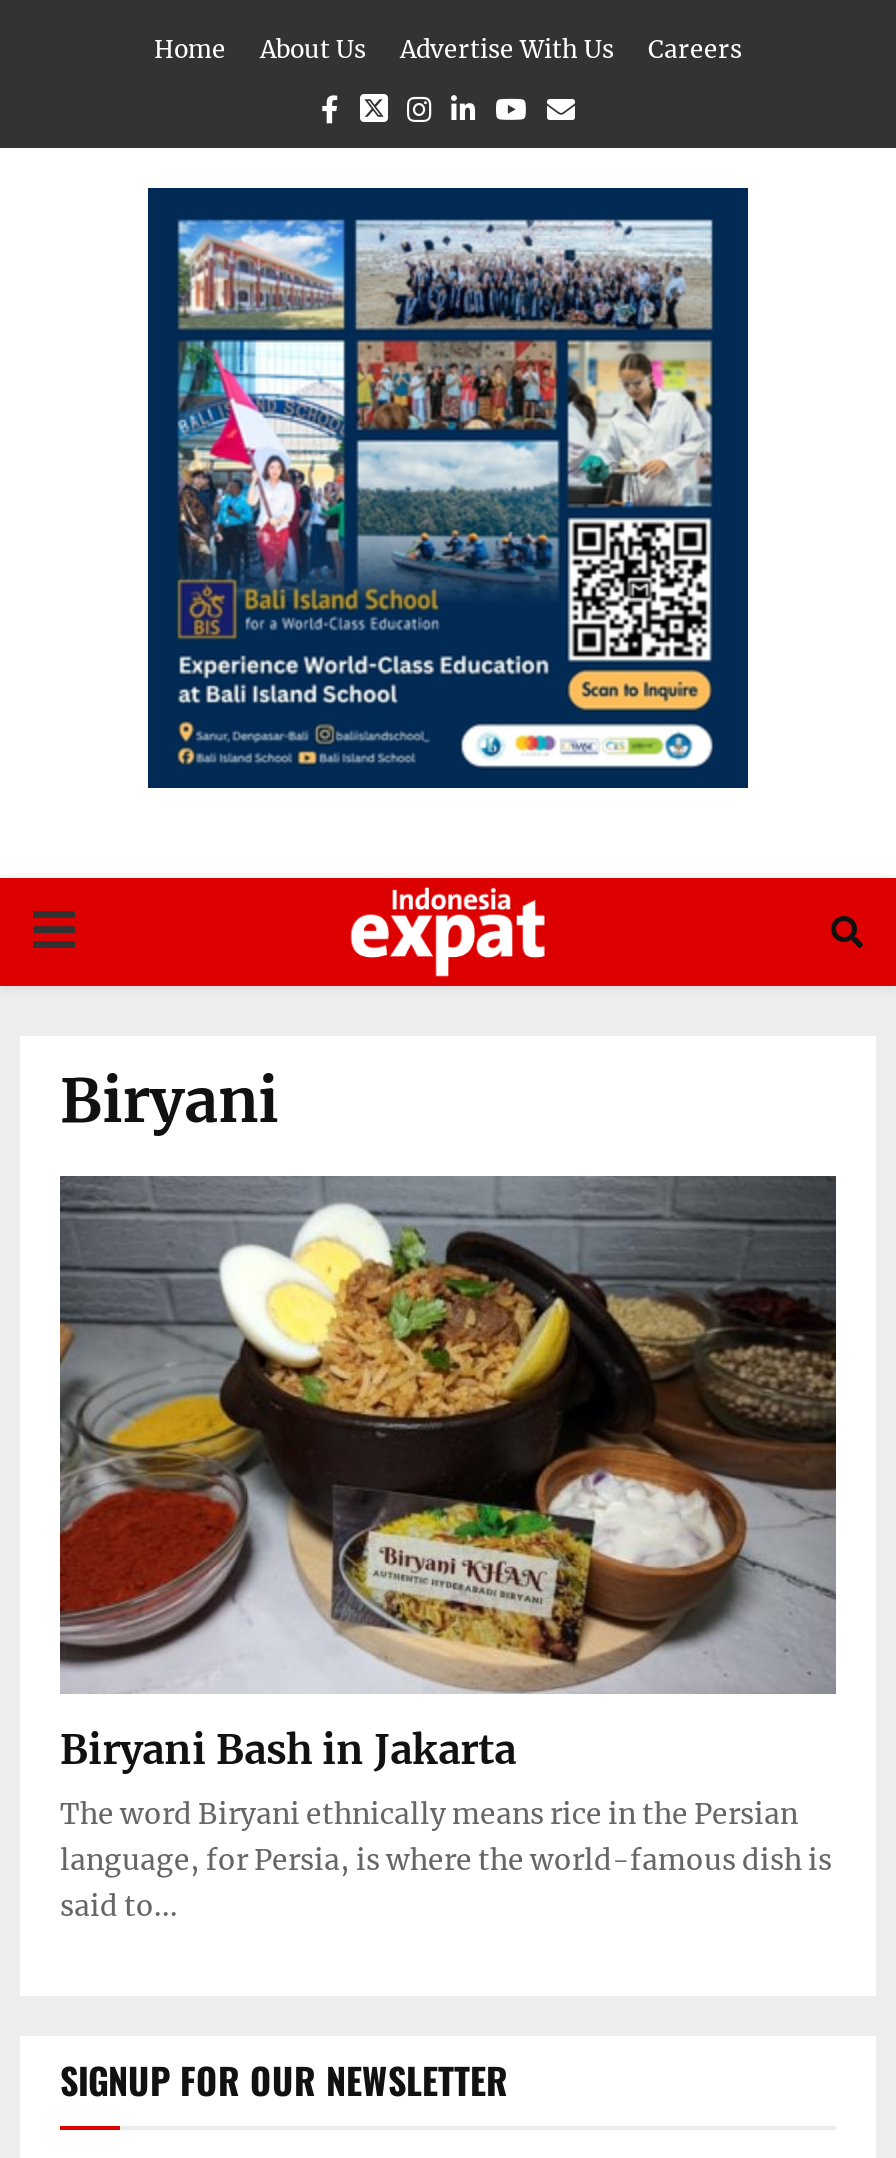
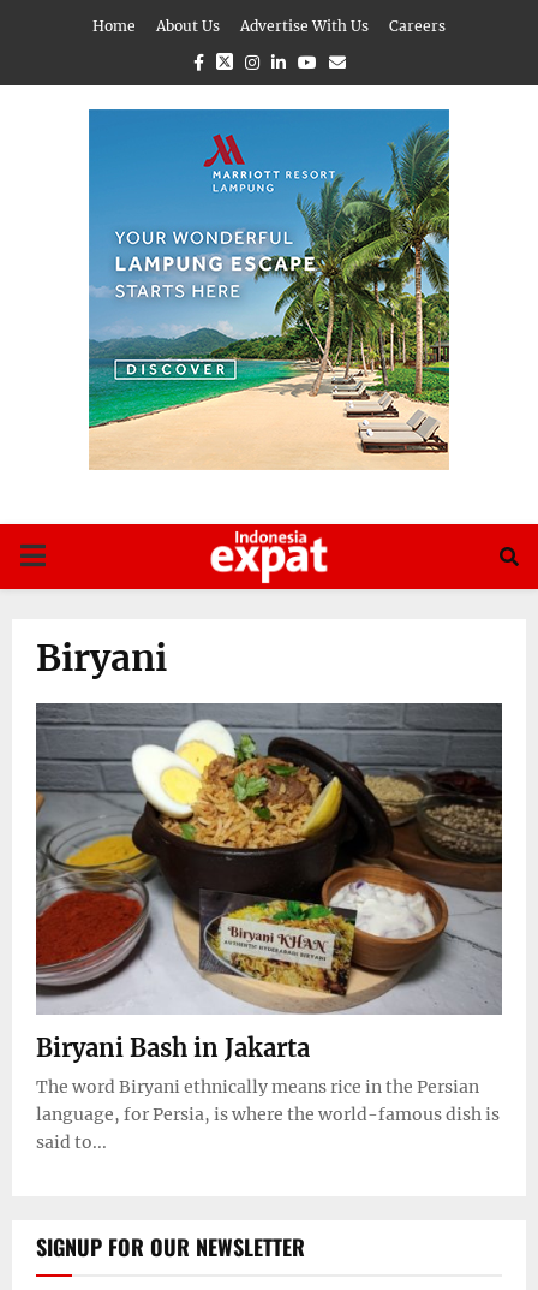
[146,186,750,790] [image] -> [88,108,450,470] [image]

